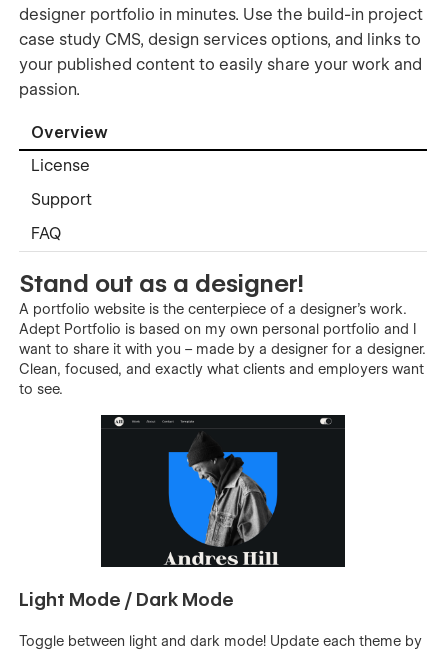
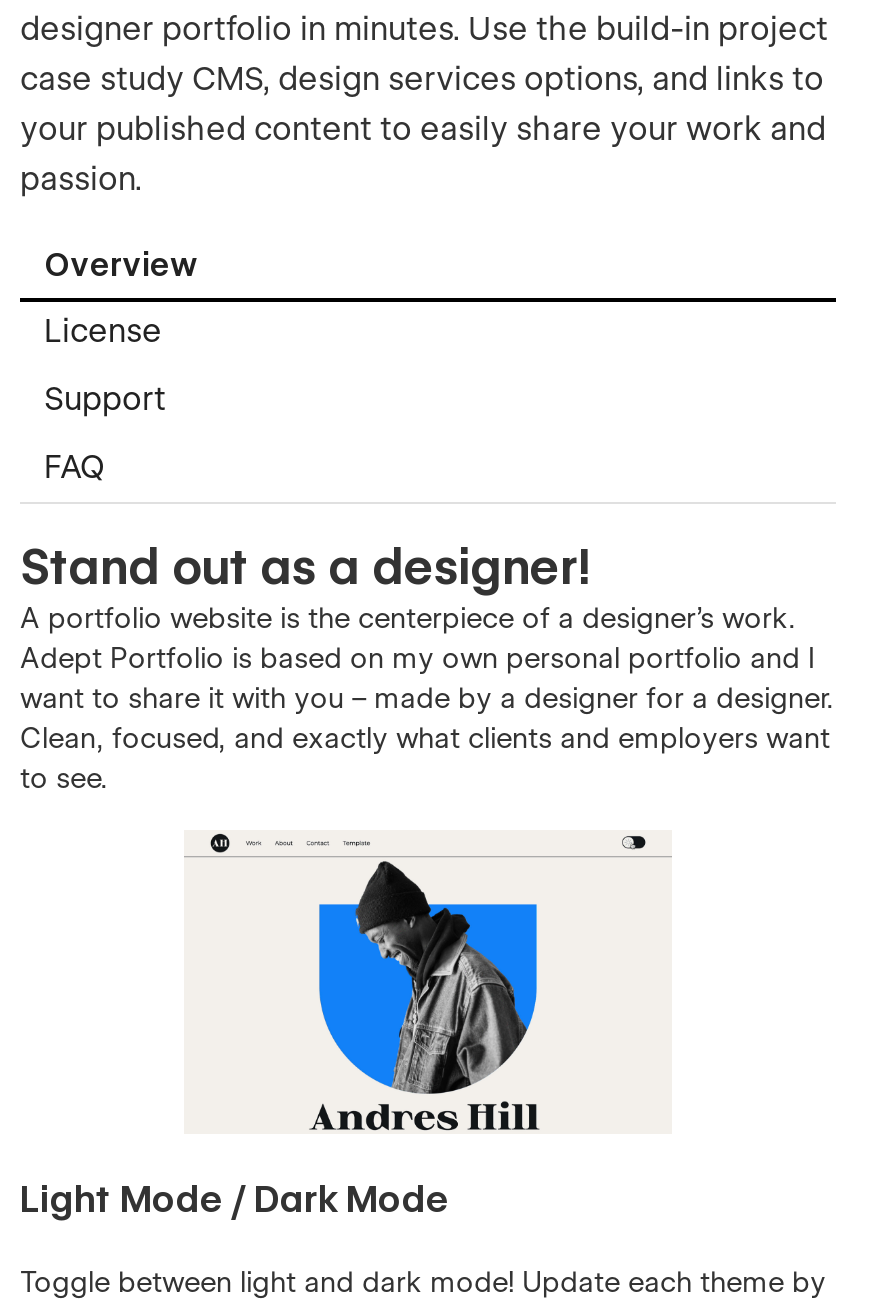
[100,414,346,568] [image] -> [184,830,672,1134] [image]

